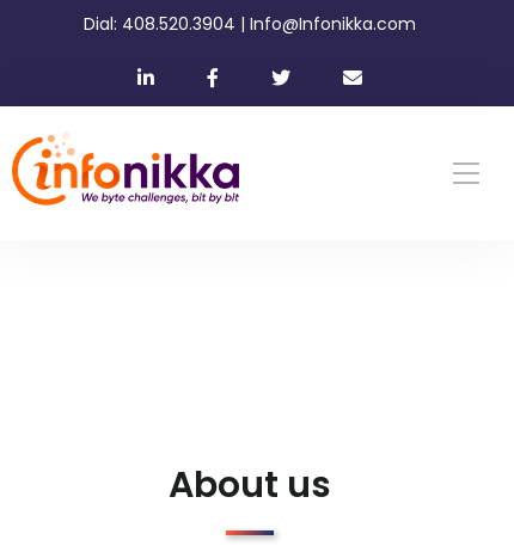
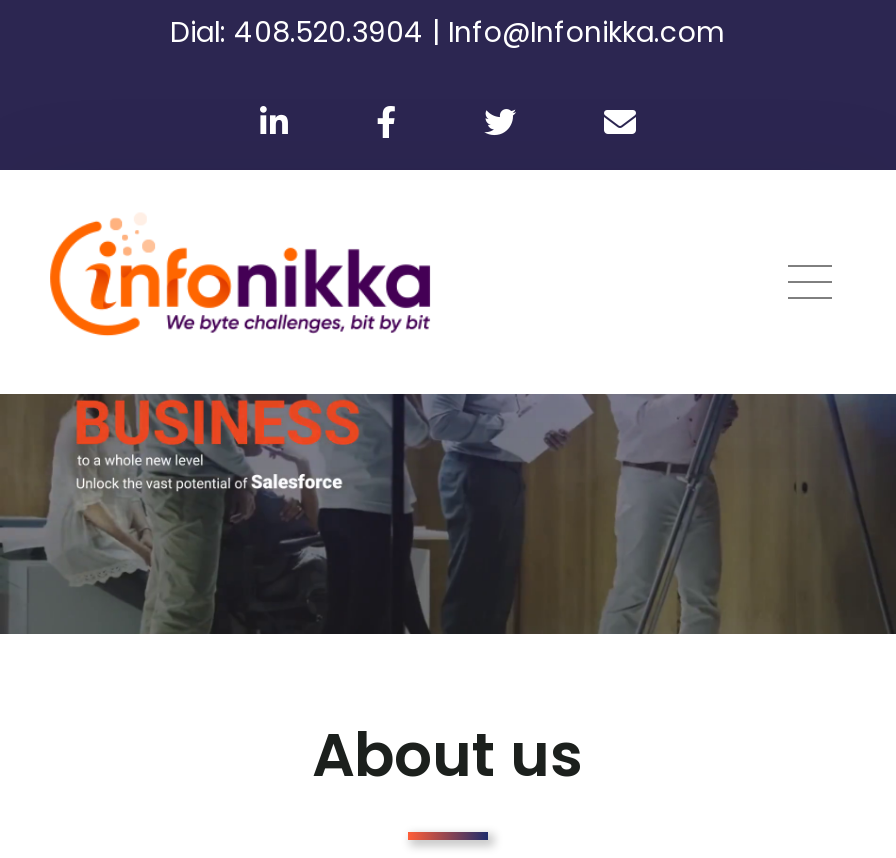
none -> [6,392,890,638] [image]

